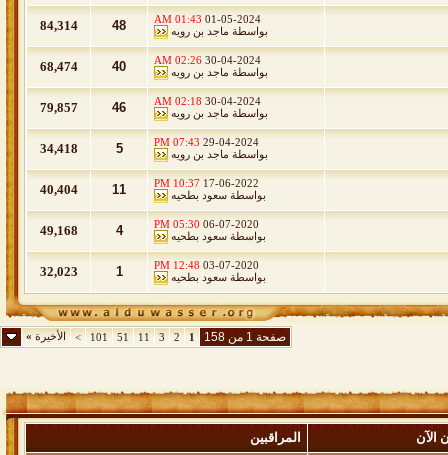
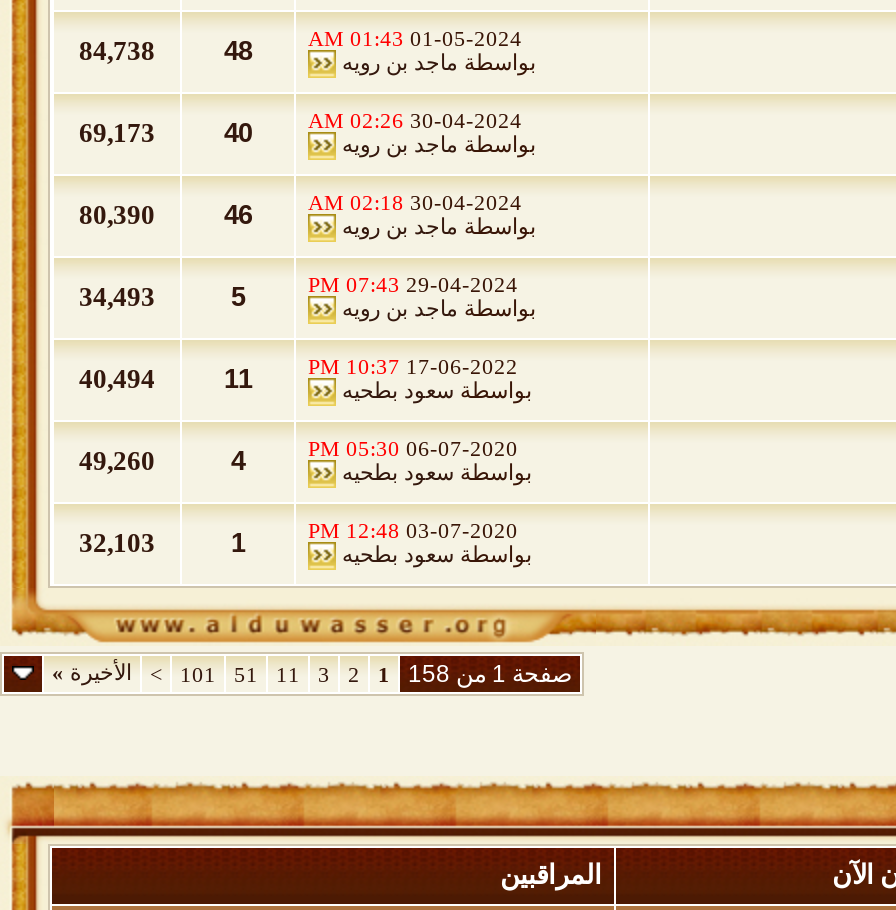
[39,18,77,33] 84,314 -> [79,36,155,66] 84,738
[39,59,77,74] 68,474 -> [79,118,155,148] 69,173
[39,100,77,115] 79,857 -> [79,200,155,230] 80,390
[39,141,77,156] 34,418 -> [79,282,155,312] 34,493
[39,182,77,197] 40,404 -> [79,364,155,394] 40,494
[39,223,77,238] 49,168 -> [79,446,155,476] 49,260
[39,264,77,279] 32,023 -> [79,528,155,558] 32,103

